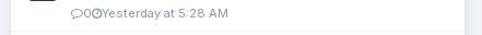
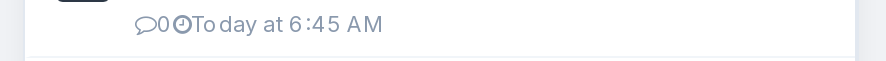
[102,5,228,21] Yesterday at 5:28 AM -> [191,10,383,38] Today at 6:45 AM

